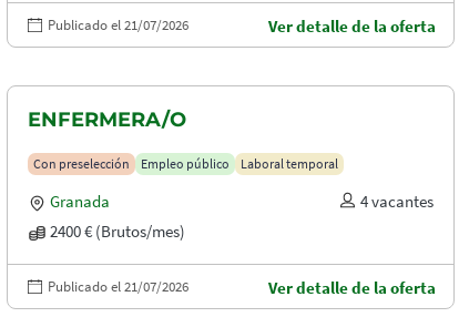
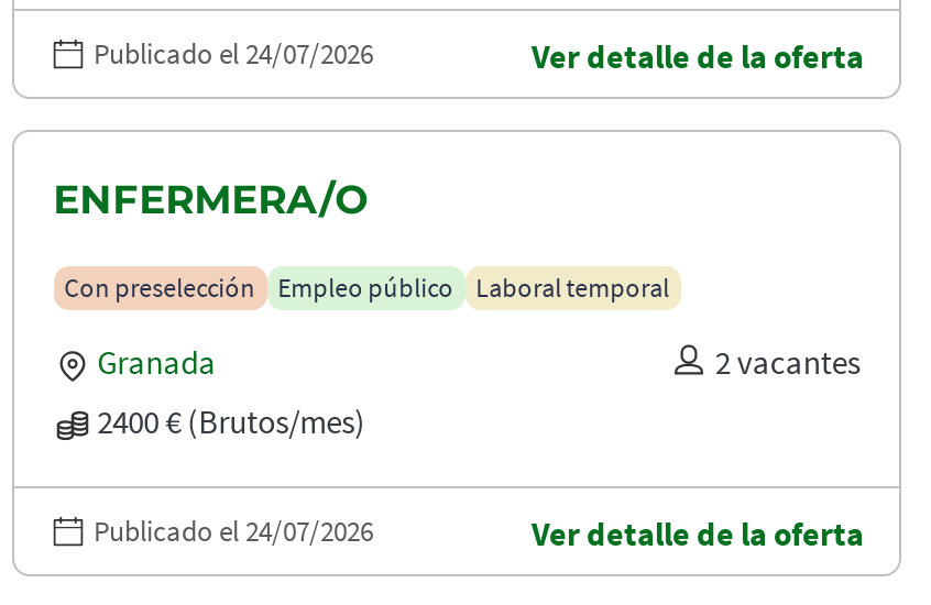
[48,16,188,35] Publicado el 21/07/2026 -> [94,36,373,73] Publicado el 24/07/2026
[361,191,434,212] 4 vacantes -> [715,341,860,382] 2 vacantes
[48,277,188,296] Publicado el 21/07/2026 -> [94,512,373,550] Publicado el 24/07/2026

